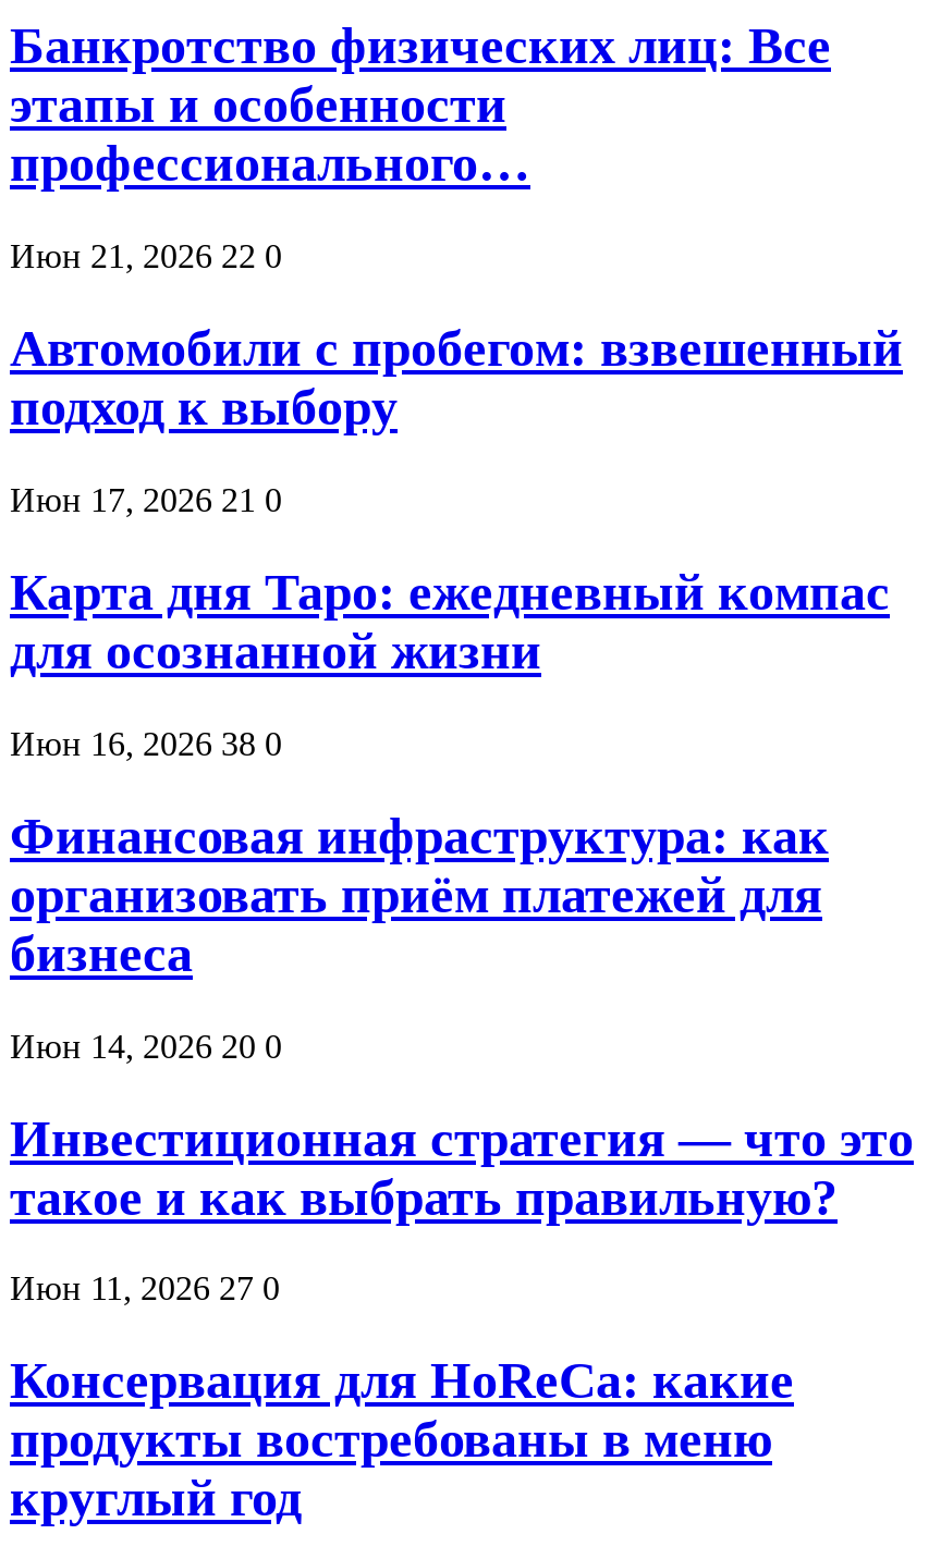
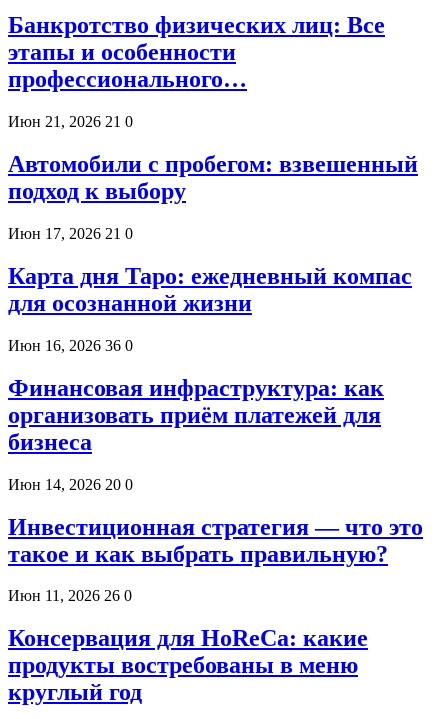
[10,238,282,275] Июн 21, 2026 22 0 -> [8,113,133,130] Июн 21, 2026 21 0
[10,725,282,762] Июн 16, 2026 38 0 -> [8,337,133,354] Июн 16, 2026 36 0
[10,1270,280,1308] Июн 11, 2026 27 0 -> [8,587,132,604] Июн 11, 2026 26 0

